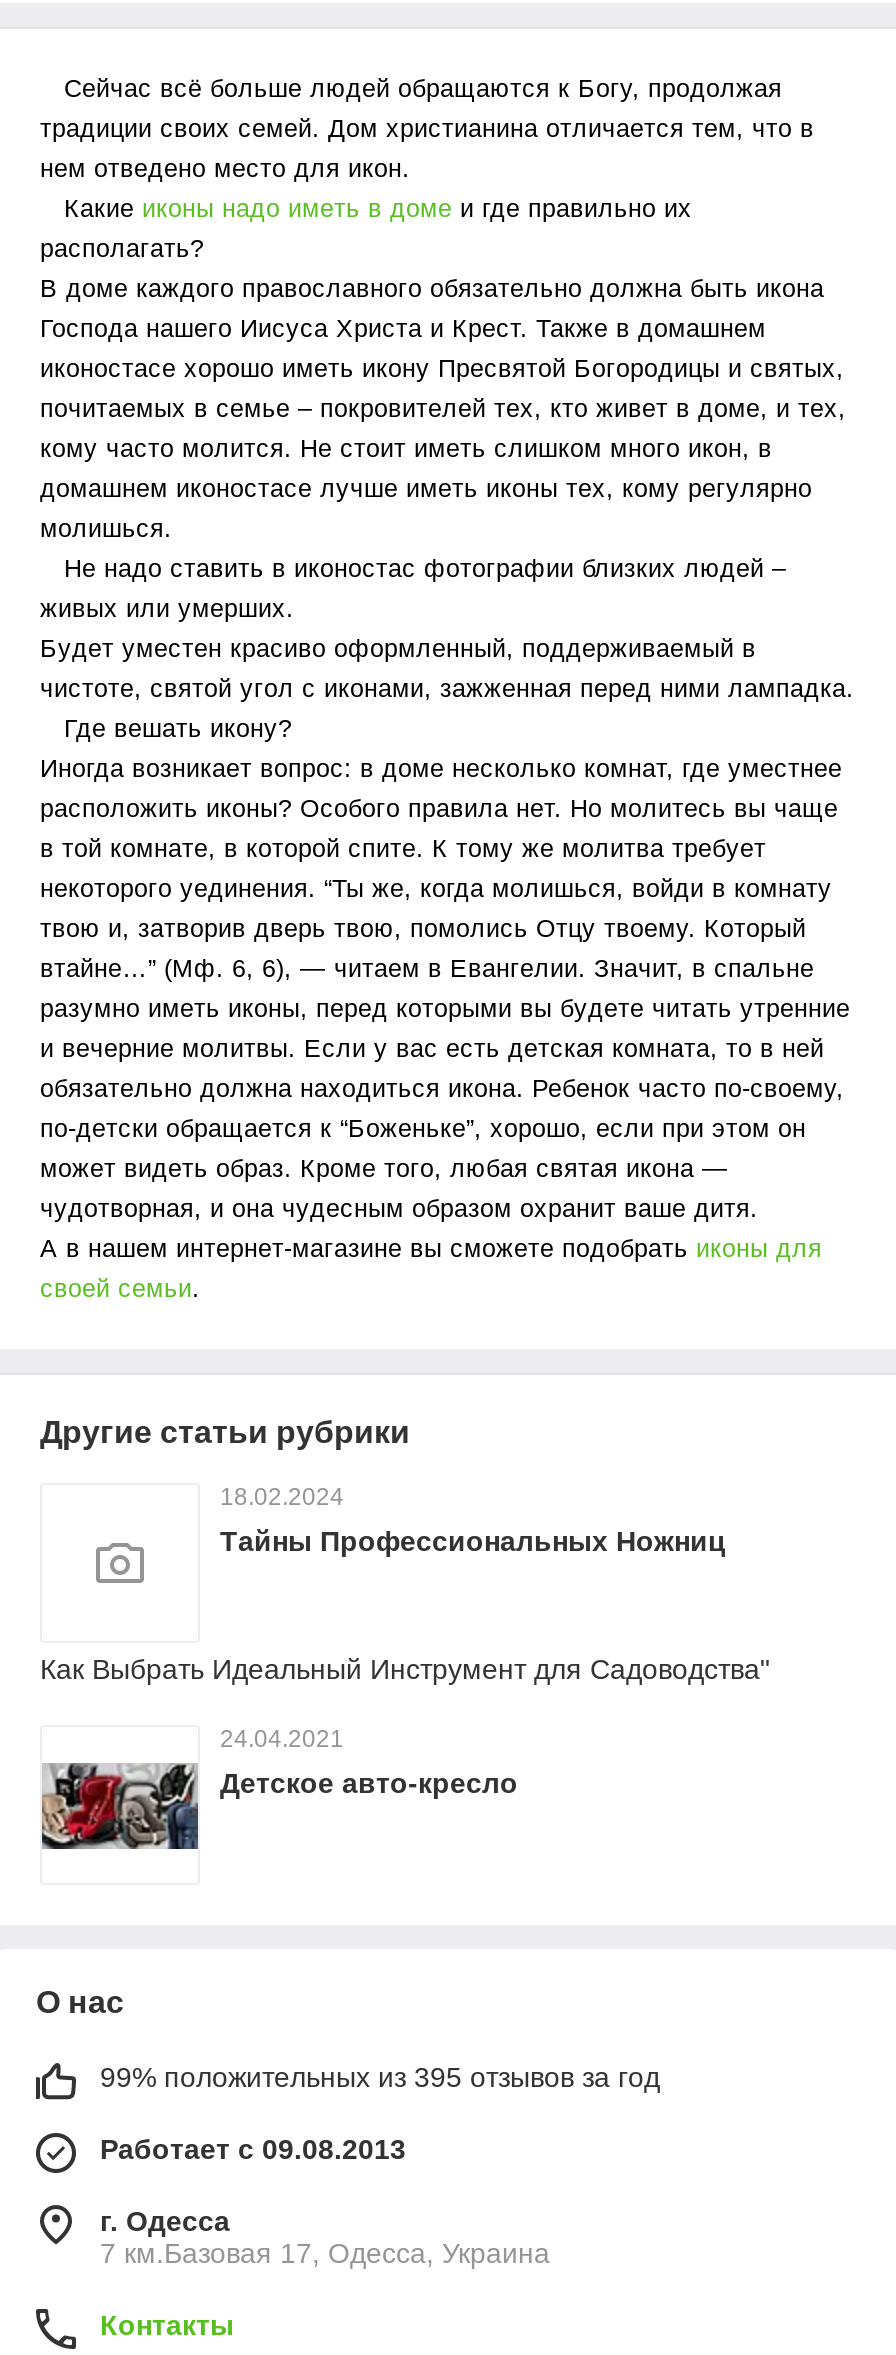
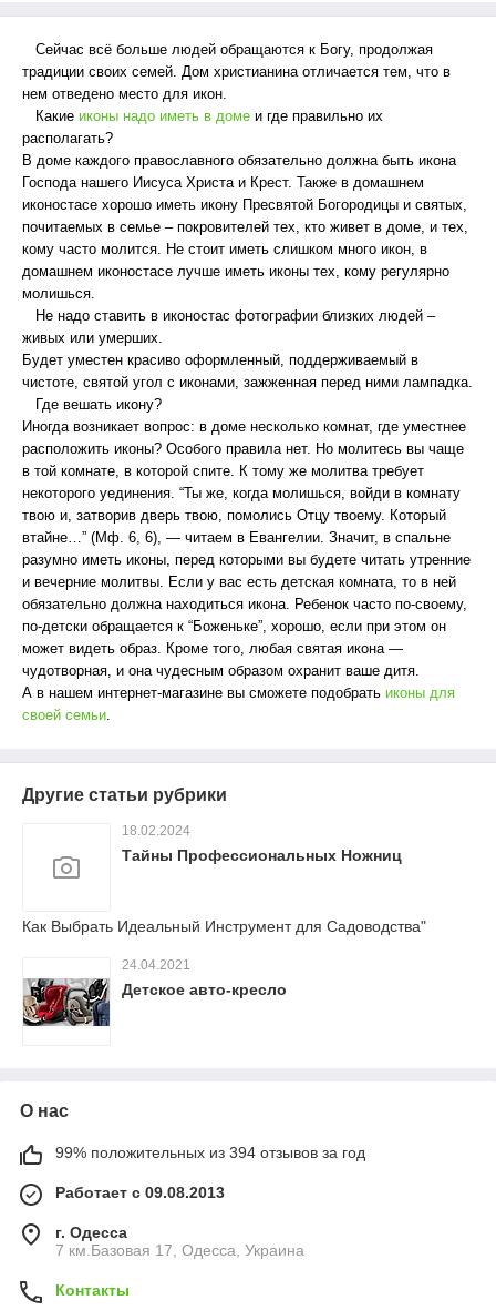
[100,2061,660,2093] 99% положительных из 395 отзывов за год -> [55,1144,365,1161] 99% положительных из 394 отзывов за год

